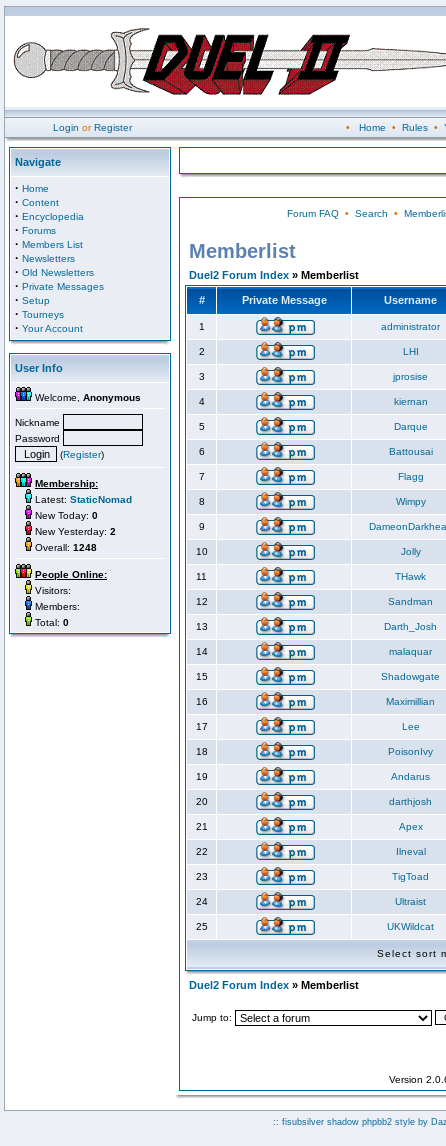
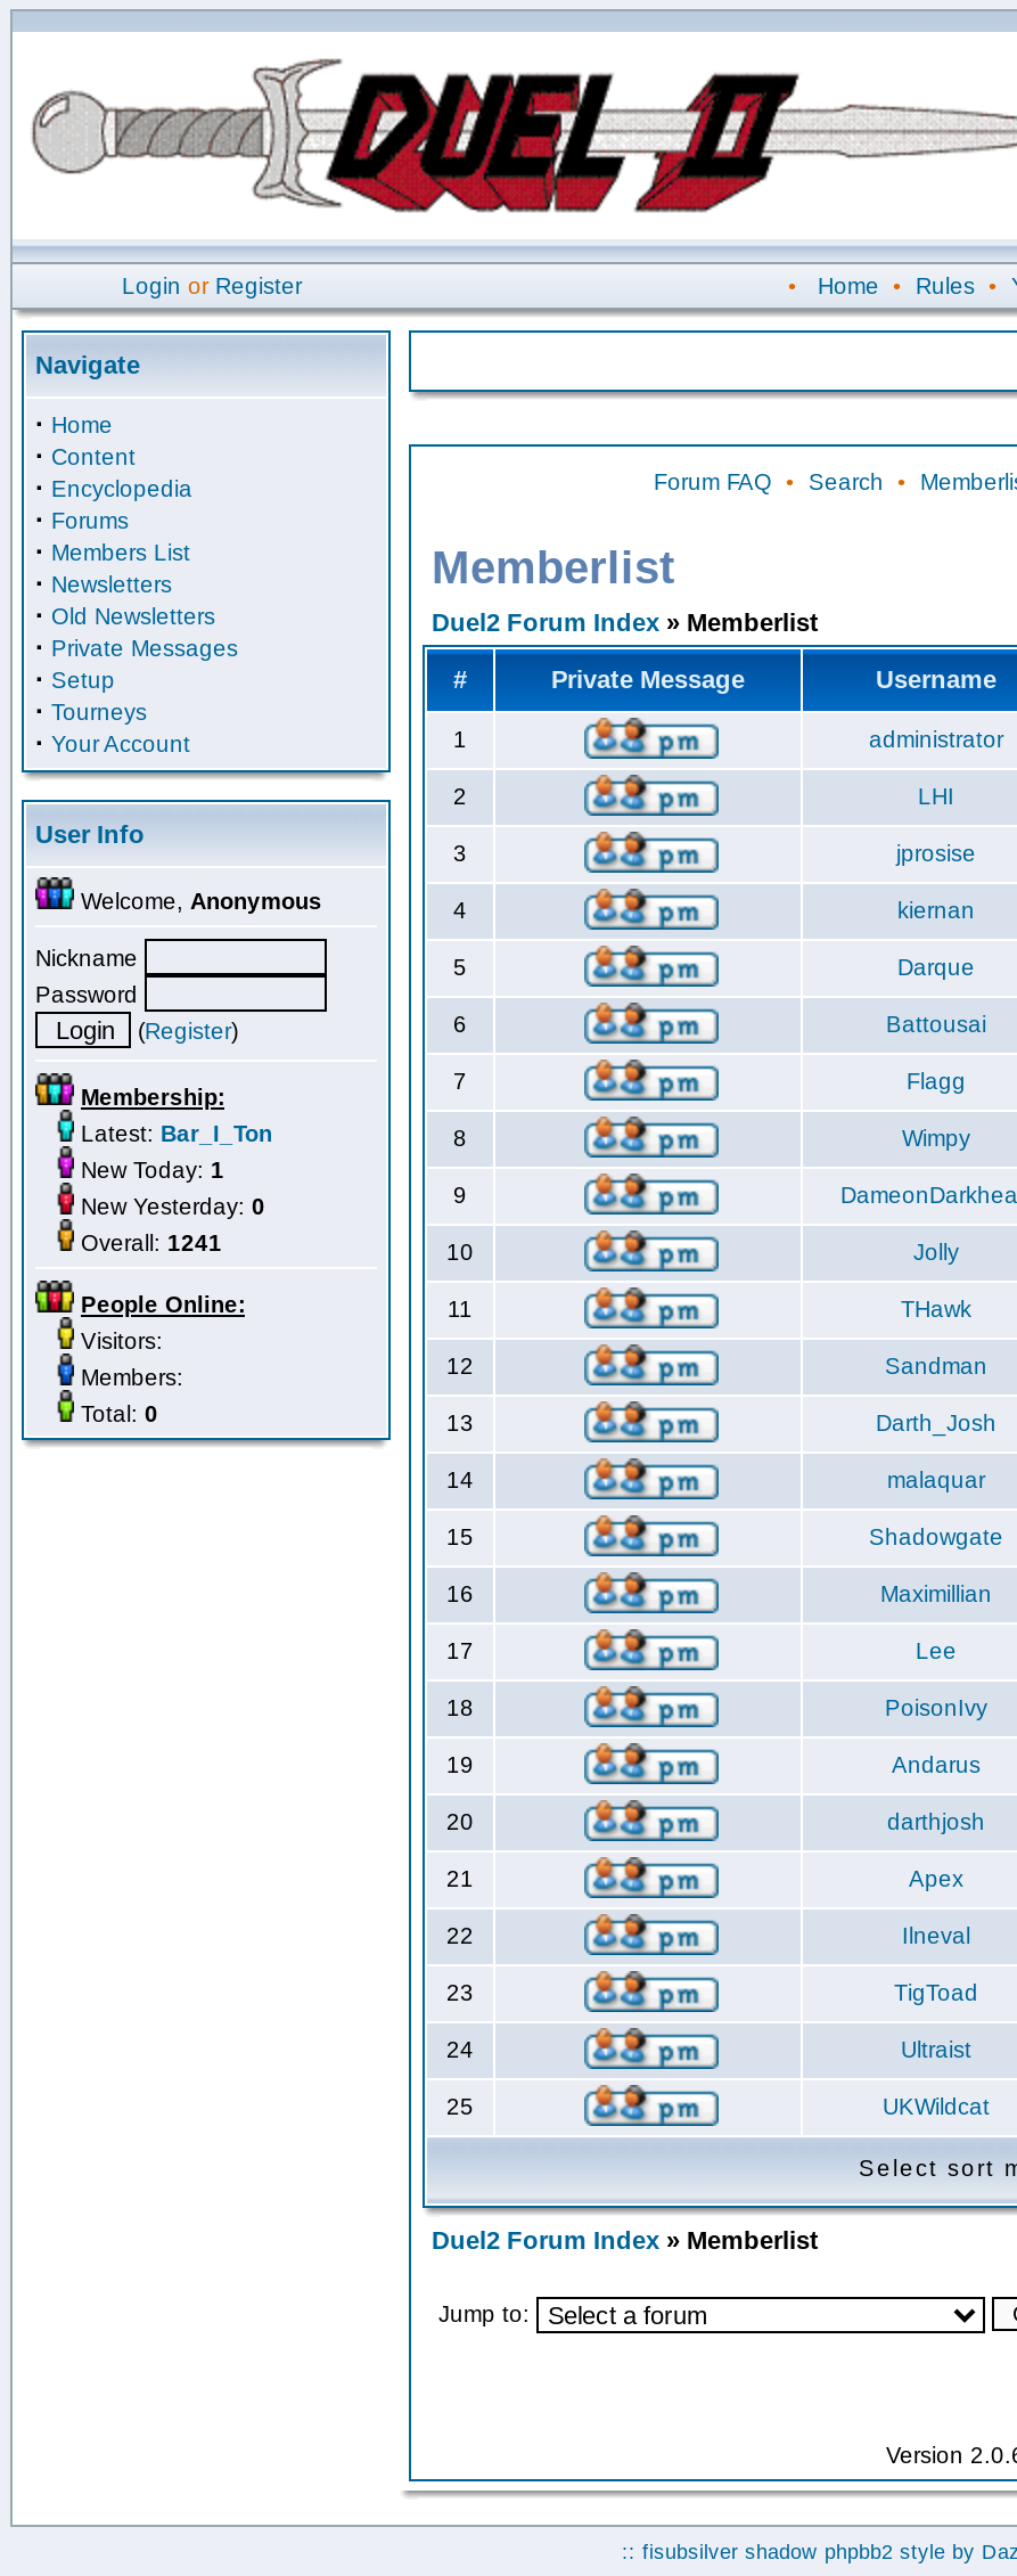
[32,494,132,505] Latest: StaticNomad -> [74,1121,272,1146] Latest: Bar_I_Ton
[32,510,98,521] New Today: 0 -> [74,1158,224,1183] New Today: 1
[32,526,116,537] New Yesterday: 2 -> [74,1194,265,1219] New Yesterday: 0
[32,542,97,553] Overall: 1248 -> [74,1230,222,1256] Overall: 1241

